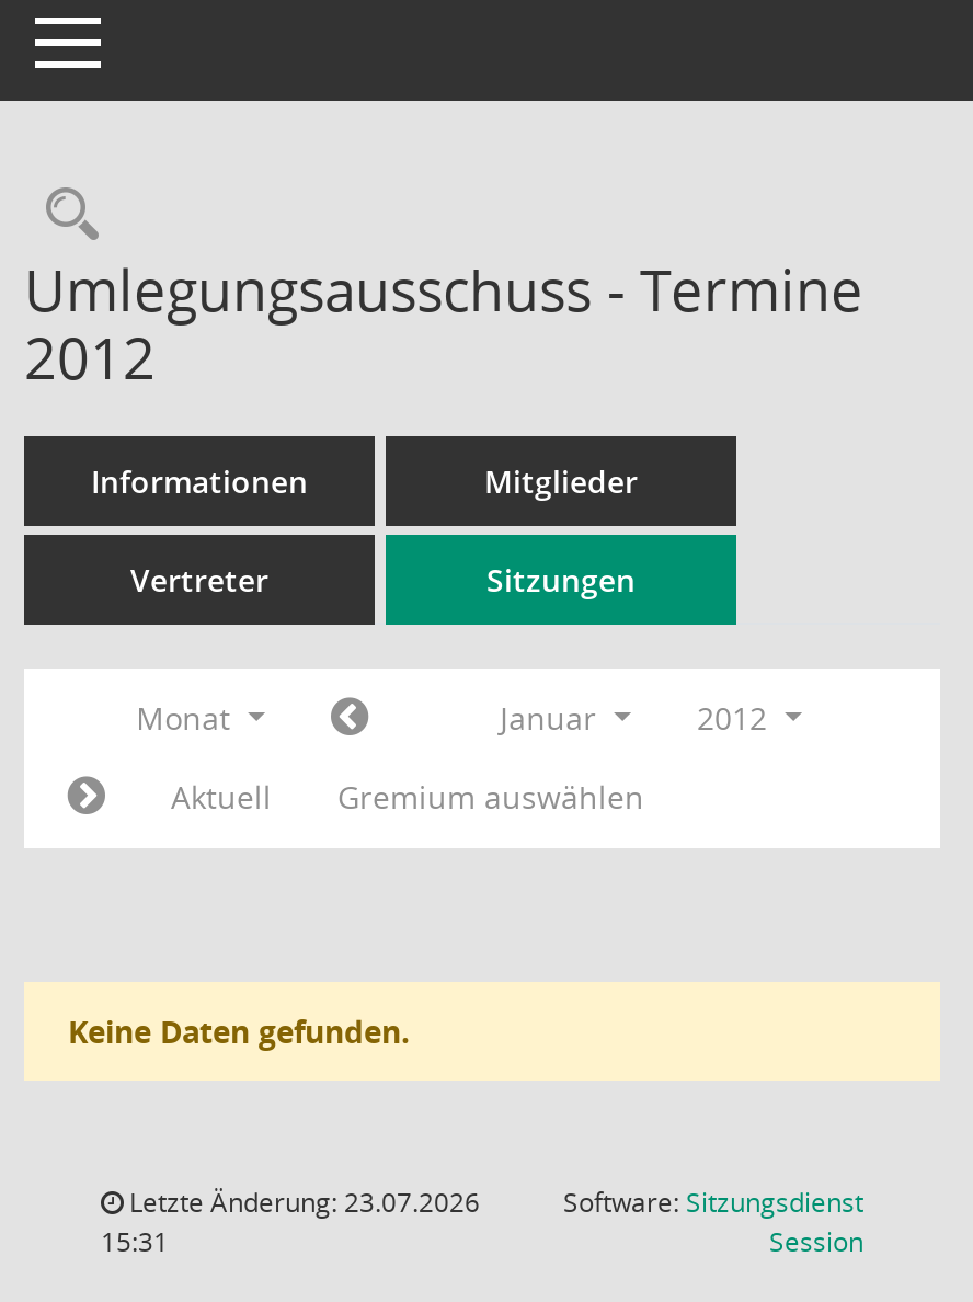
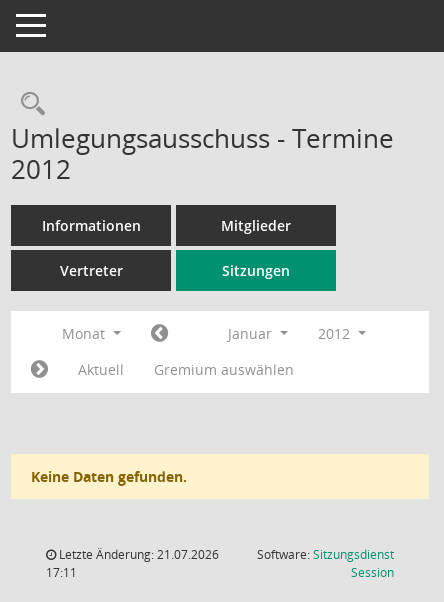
[123,1184,480,1221] Letzte Änderung: 23.07.2026 -> [56,546,219,563] Letzte Änderung: 21.07.2026
[101,1223,169,1260] 15:31 -> [46,564,77,581] 17:11

